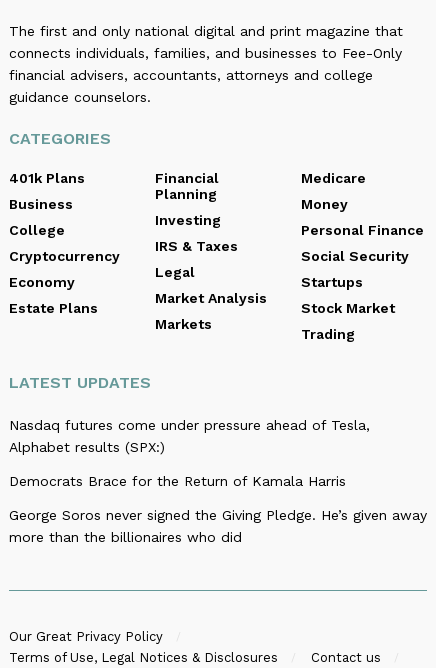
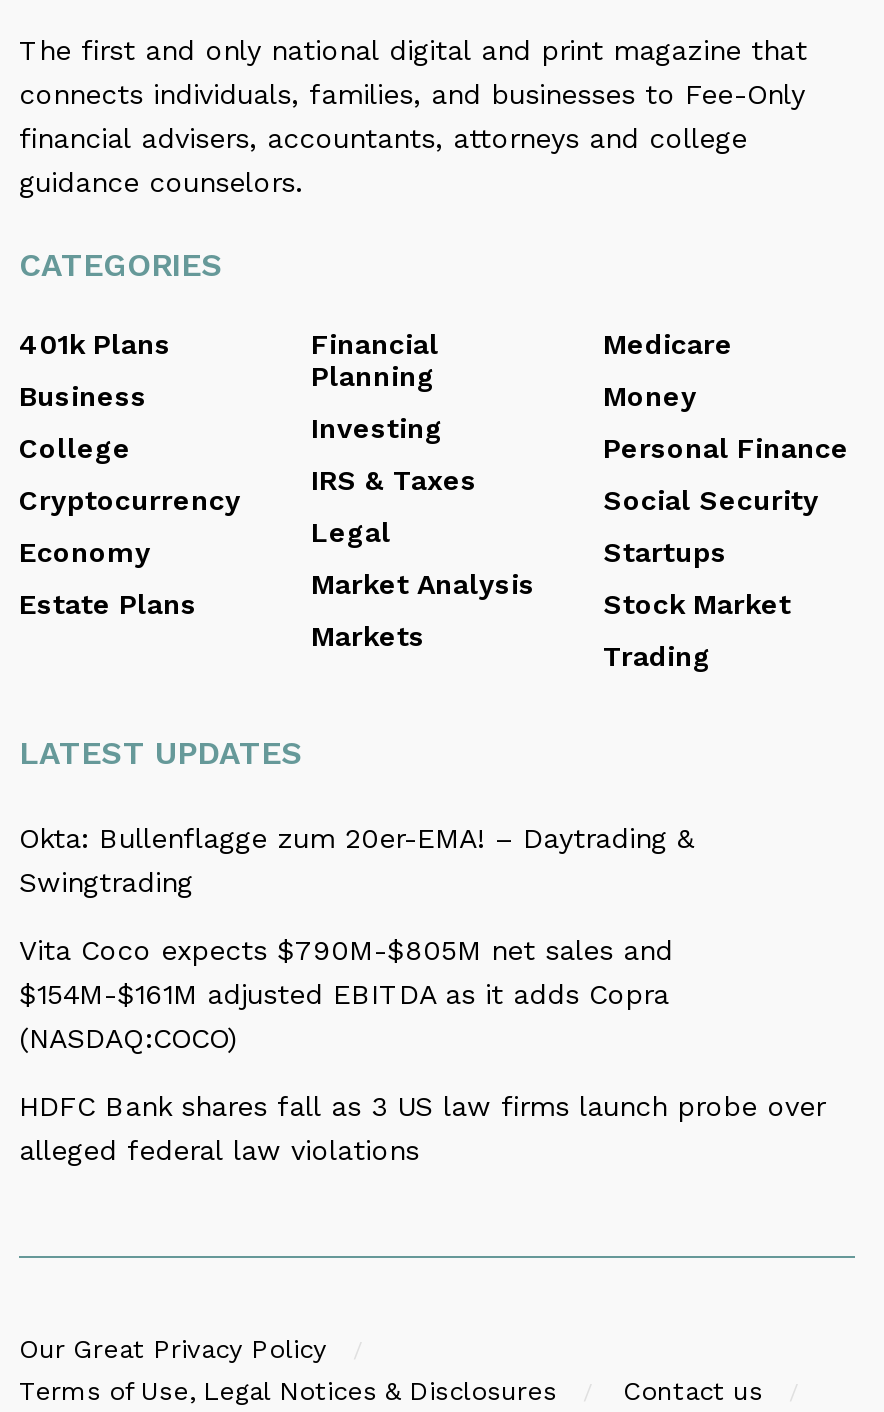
[9,417,370,455] Nasdaq futures come under pressure ahead of Tesla, | Alphabet results (SPX:) -> [19,822,695,898] Okta: Bullenflagge zum 20er-EMA! – Daytrading & | Swingtrading
[9,473,346,489] Democrats Brace for the Return of Kamala Harris -> [19,934,673,1054] Vita Coco expects $790M-$805M net sales and | $154M-$161M adjusted EBITDA as it adds Copra | (NASDAQ:COCO)
[9,507,427,545] George Soros never signed the Giving Pledge. He’s given away | more than the billionaires who did -> [19,1090,825,1166] HDFC Bank shares fall as 3 US law firms launch probe over | alleged federal law violations

